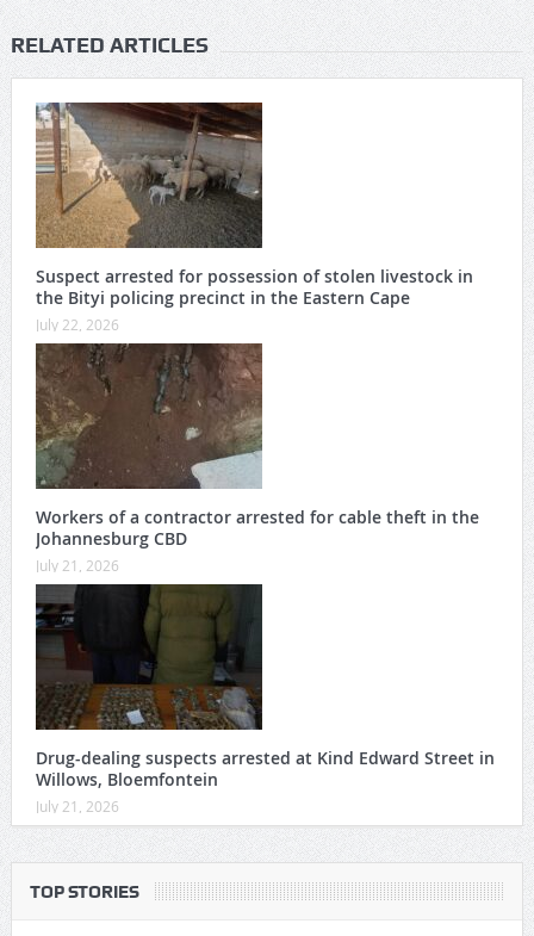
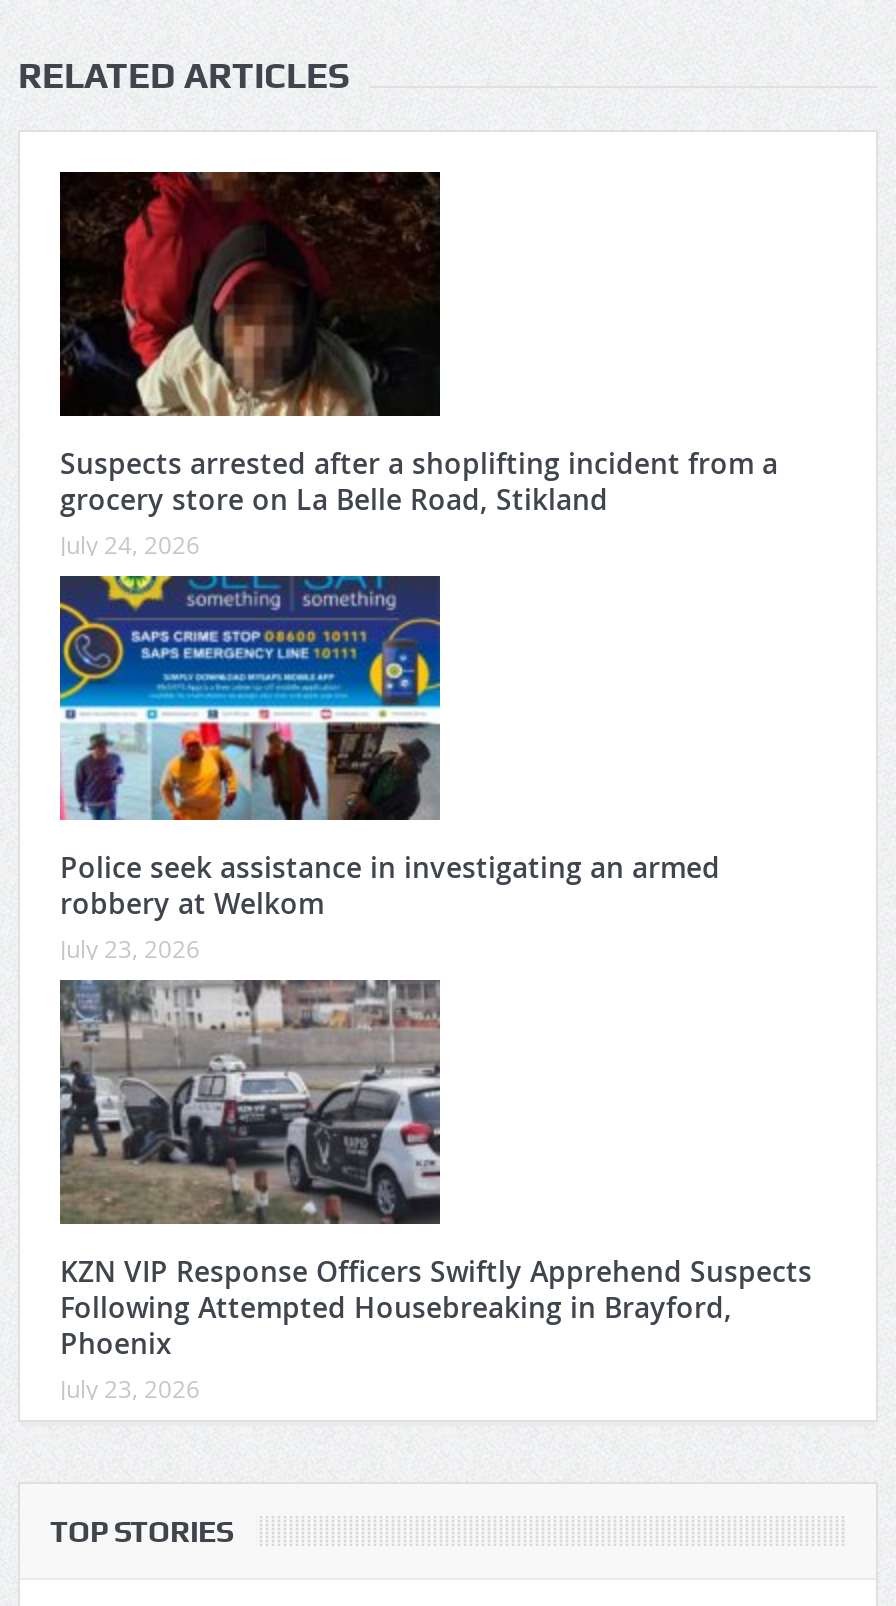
[35,101,473,334] [image] | Suspect arrested for possession of stolen livestock in | the Bityi policing precinct in the Eastern Cape | July 22, 2026 -> [58,170,778,561] [image] | Suspects arrested after a shoplifting incident from a | grocery store on La Belle Road, Stikland | July 24, 2026
[35,342,479,575] [image] | Workers of a contractor arrested for cable theft in the | Johannesburg CBD | July 21, 2026 -> [58,574,720,965] [image] | Police seek assistance in investigating an armed | robbery at Welkom | July 23, 2026
[36,584,495,816] [image] | Drug-dealing suspects arrested at Kind Edward Street in | Willows, Bloemfontein | July 21, 2026 -> [60,980,812,1405] [image] | KZN VIP Response Officers Swiftly Apprehend Suspects | Following Attempted Housebreaking in Brayford, | Phoenix | July 23, 2026

